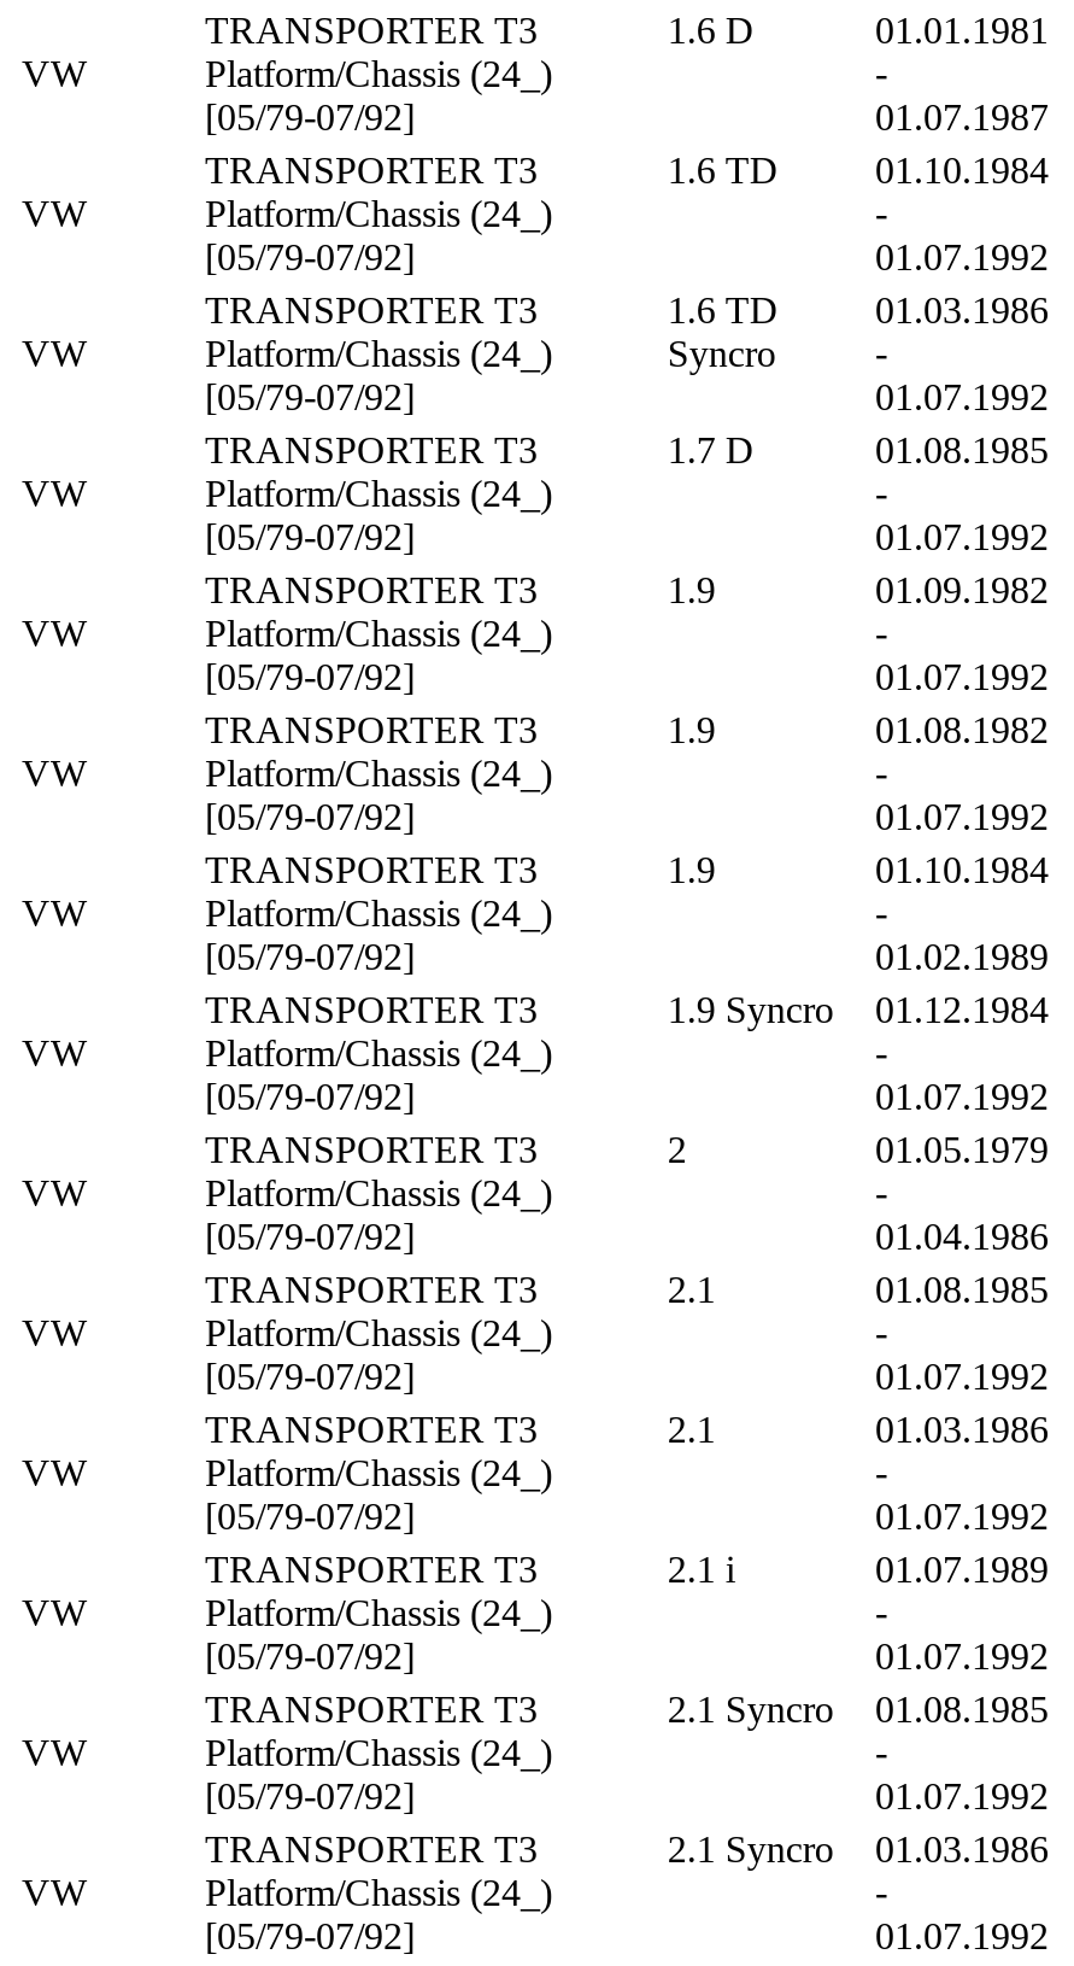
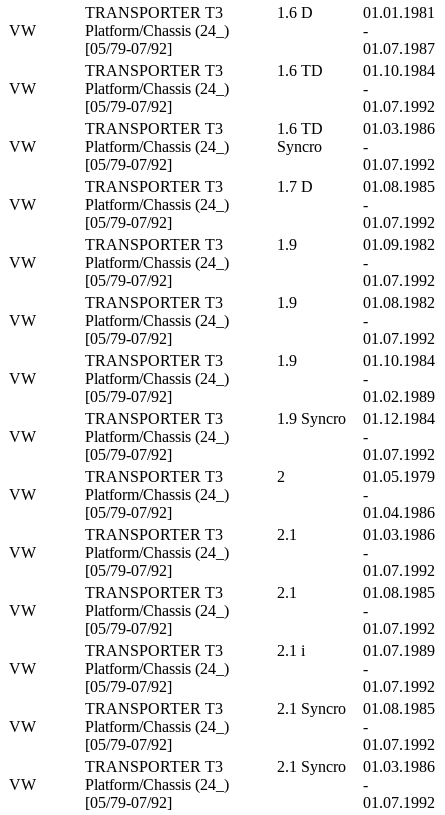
[875,1269,1049,1310] 01.08.1985 -> [363,526,435,543] 01.03.1986
[875,1409,1049,1450] 01.03.1986 -> [363,584,435,601] 01.08.1985

